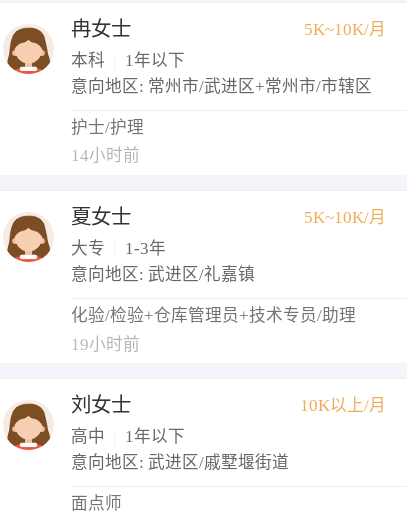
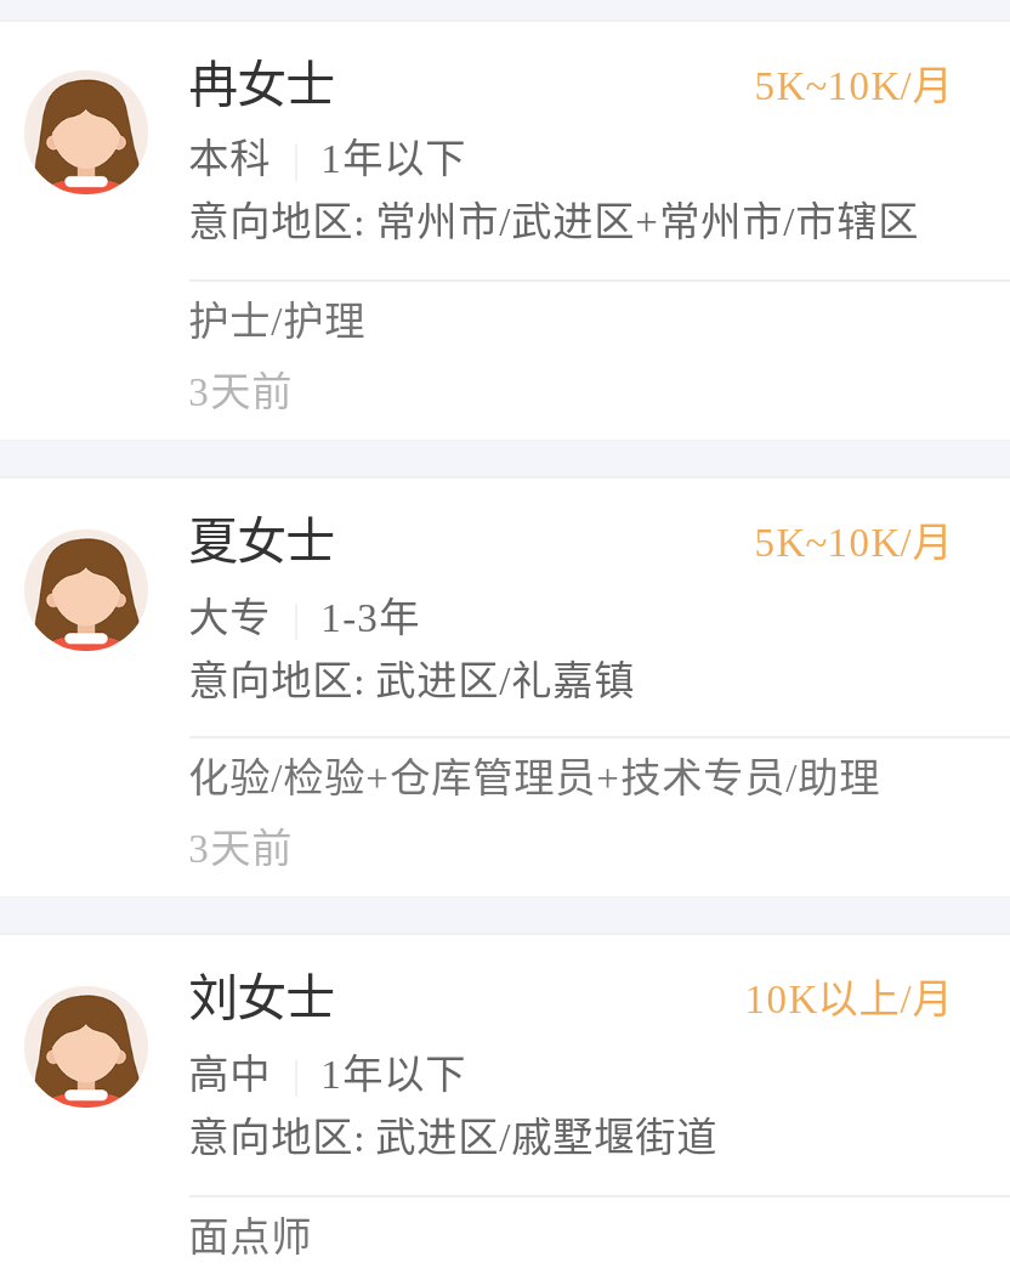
[71,146,140,165] 14小时前 -> [188,369,293,415] 3天前
[71,334,140,353] 19小时前 -> [188,826,293,872] 3天前

